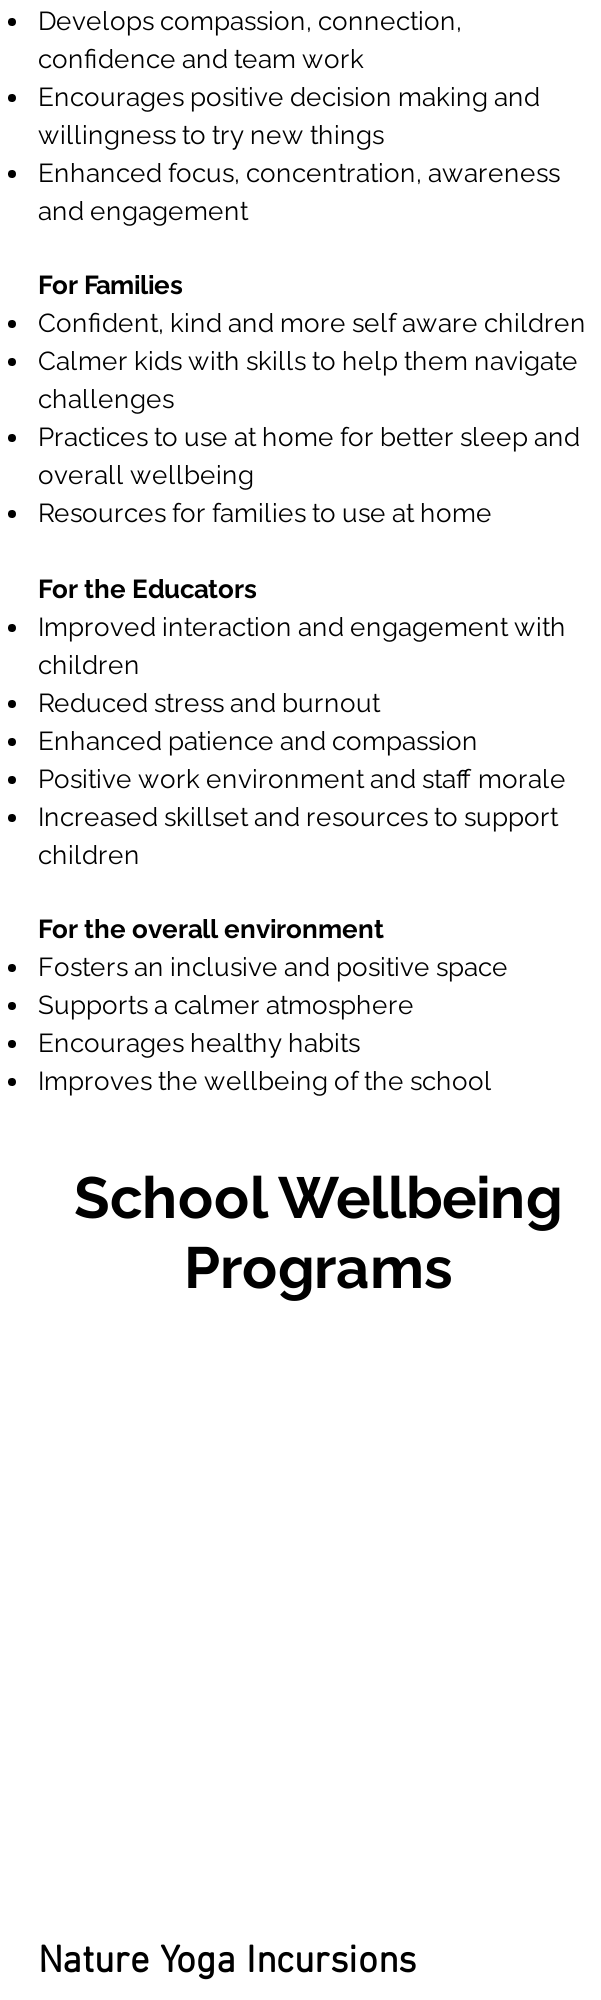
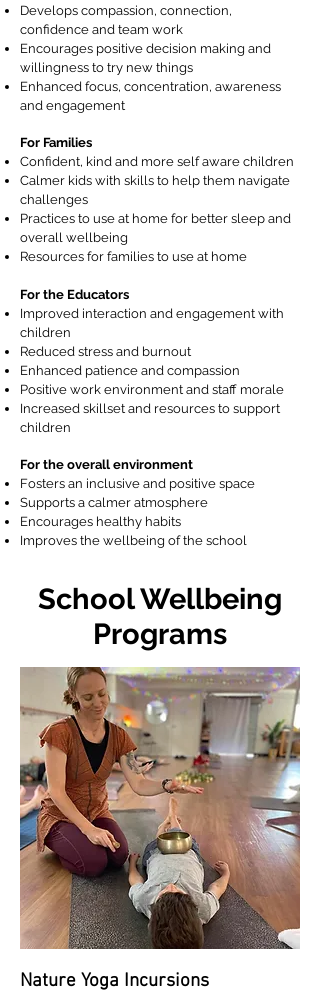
none -> [19,666,301,950] [image]

